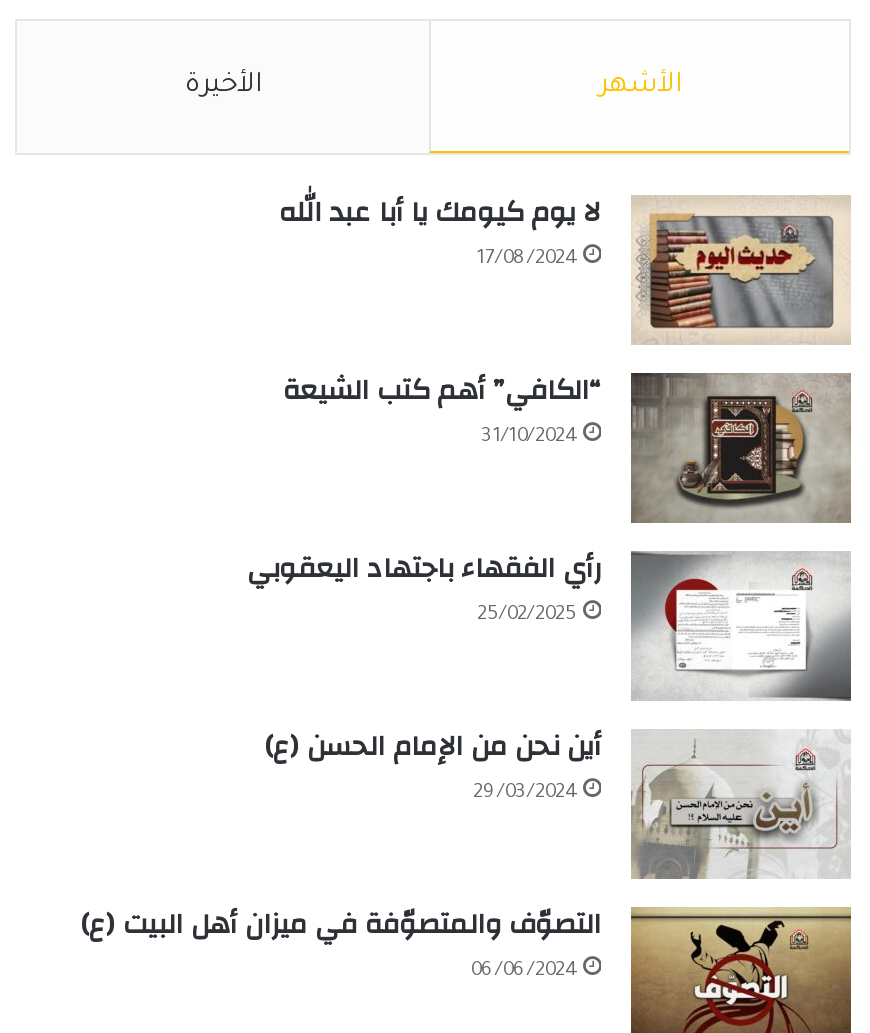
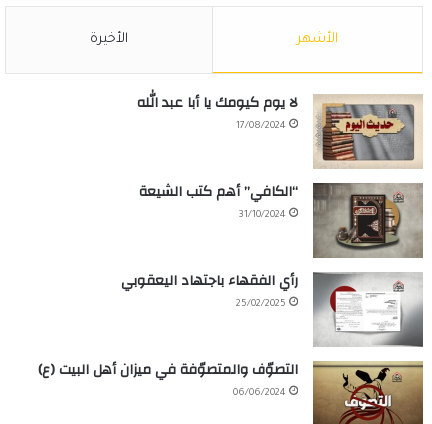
[265,721,849,879] [image] | أين نحن من الإمام الحسن (ع) | 29/03/2024 -> none

